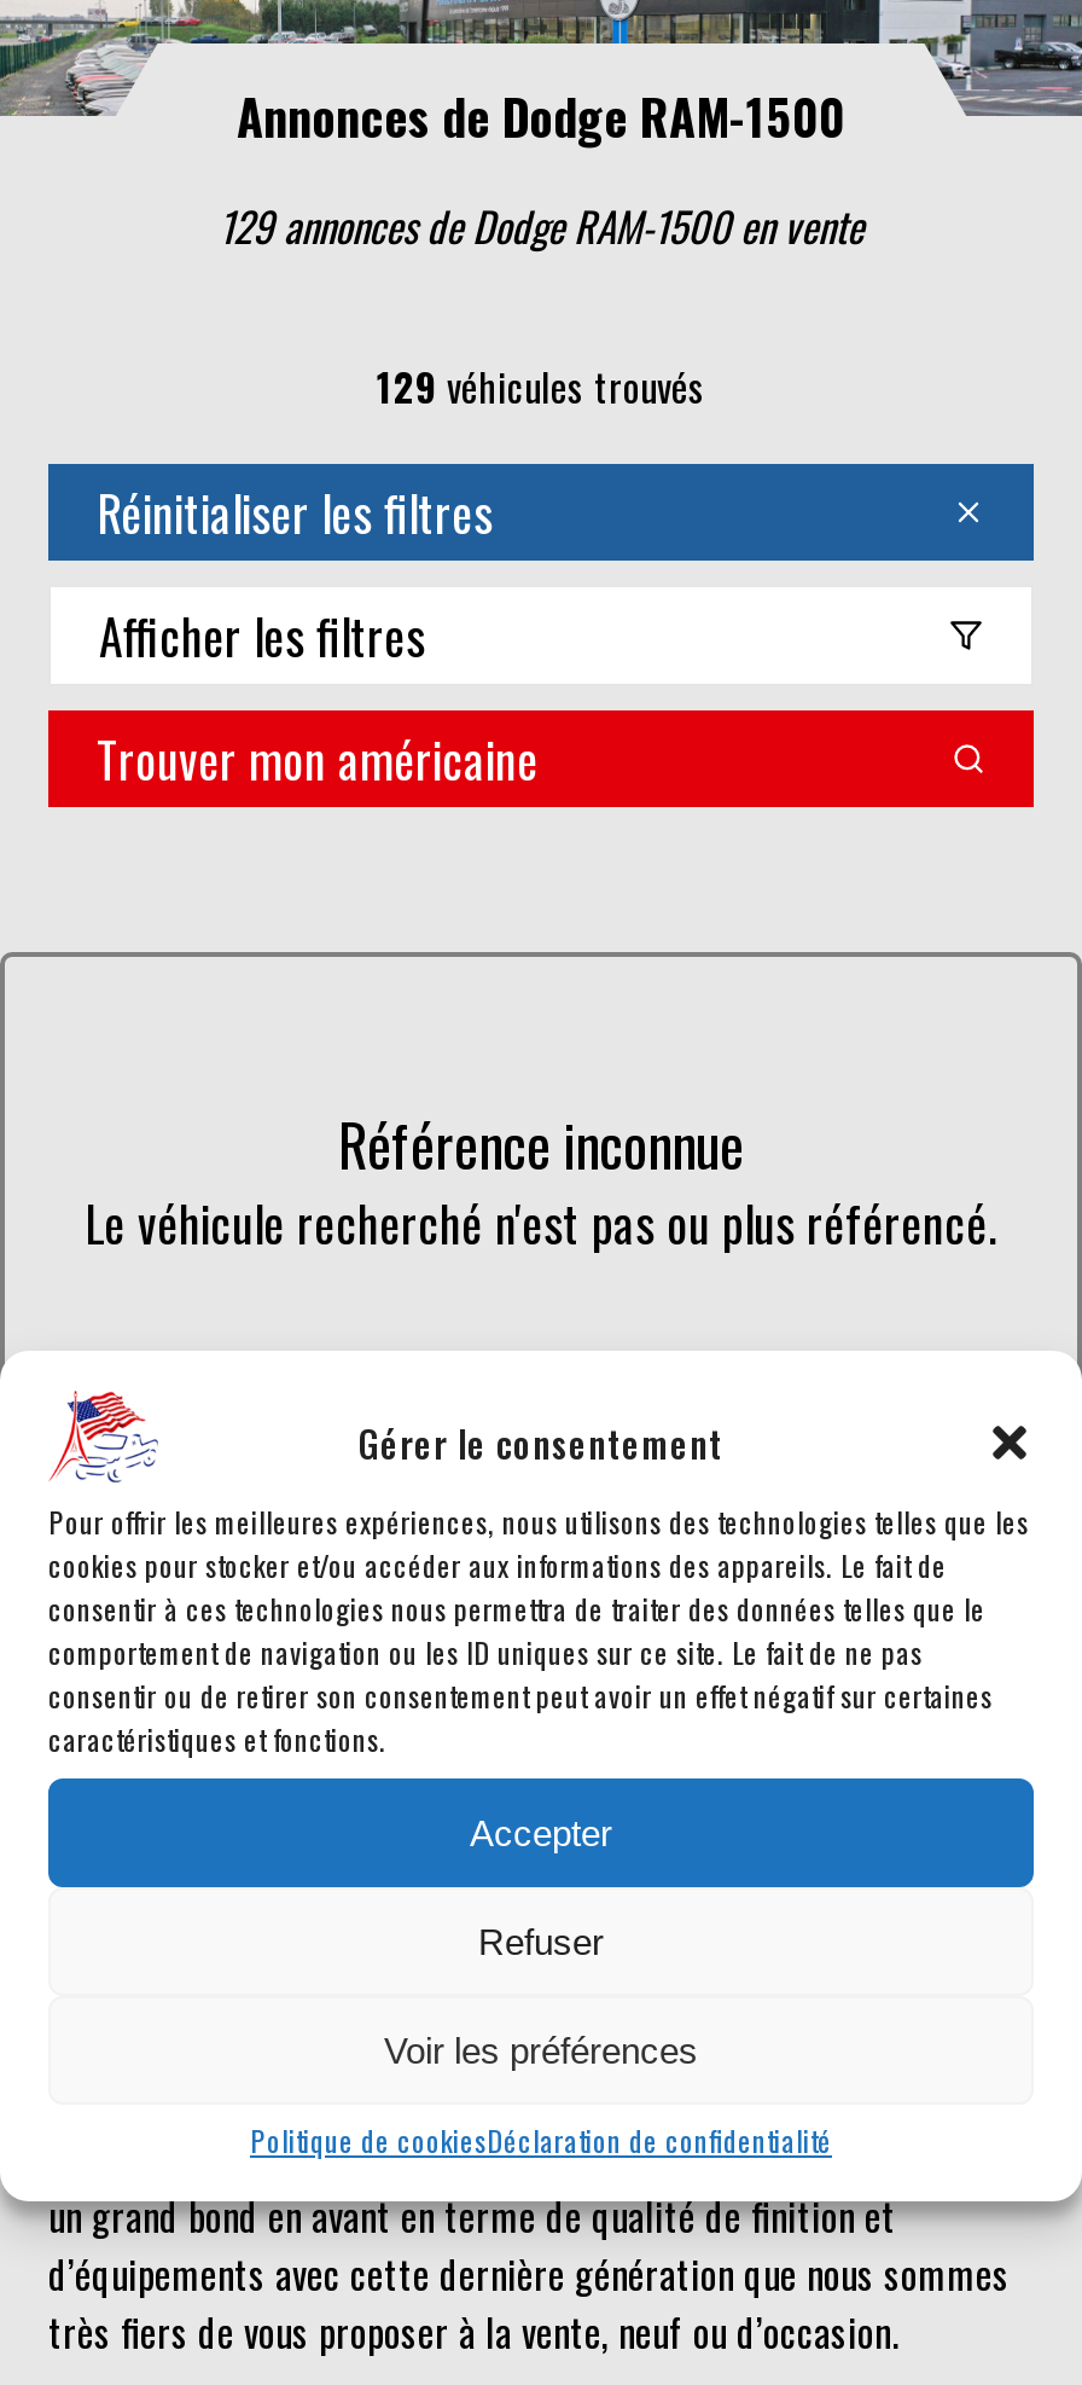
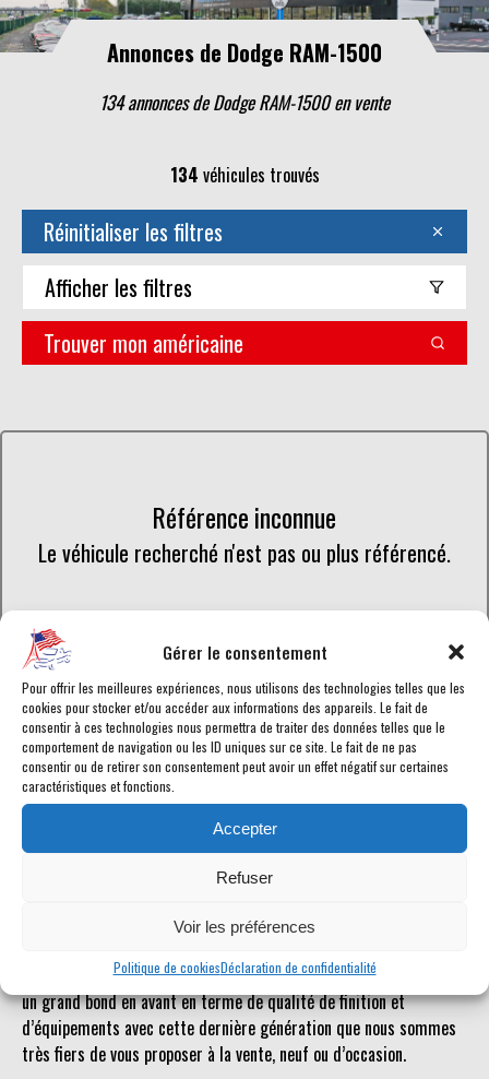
[219,196,863,256] 129 annonces de Dodge RAM-1500 en vente -> [99,89,390,116] 134 annonces de Dodge RAM-1500 en vente
[377,358,705,416] 129 véhicules trouvés -> [170,162,319,188] 134 véhicules trouvés

